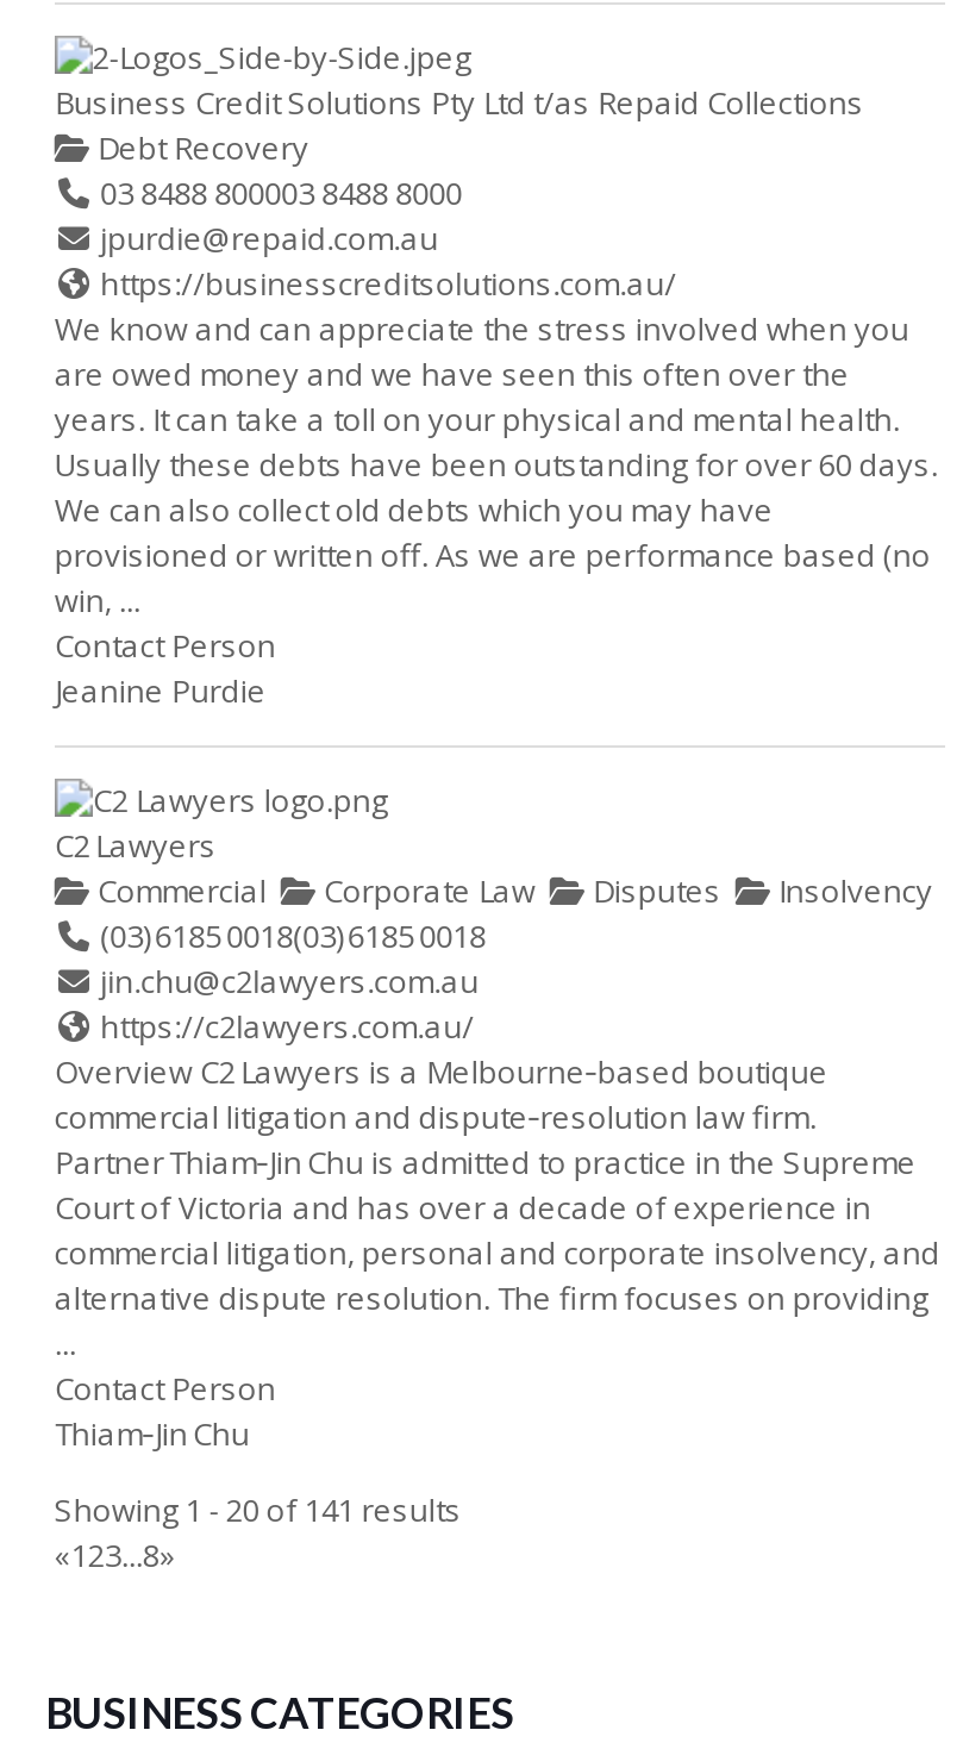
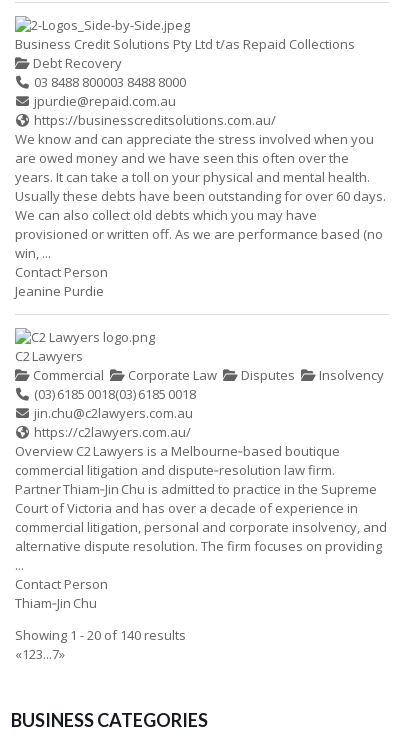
[54,1488,461,1531] Showing 1 - 20 of 141 results -> [15,626,186,644] Showing 1 - 20 of 140 results
[54,1534,173,1576] «123...8» -> [15,645,65,663] «123...7»

